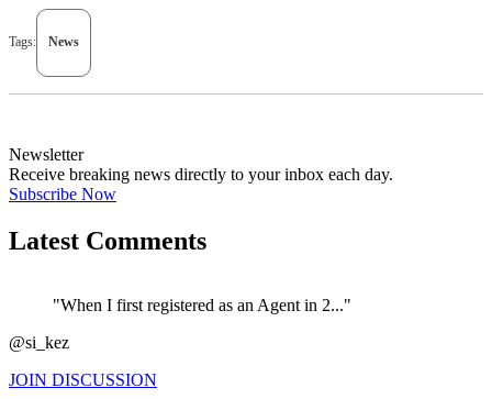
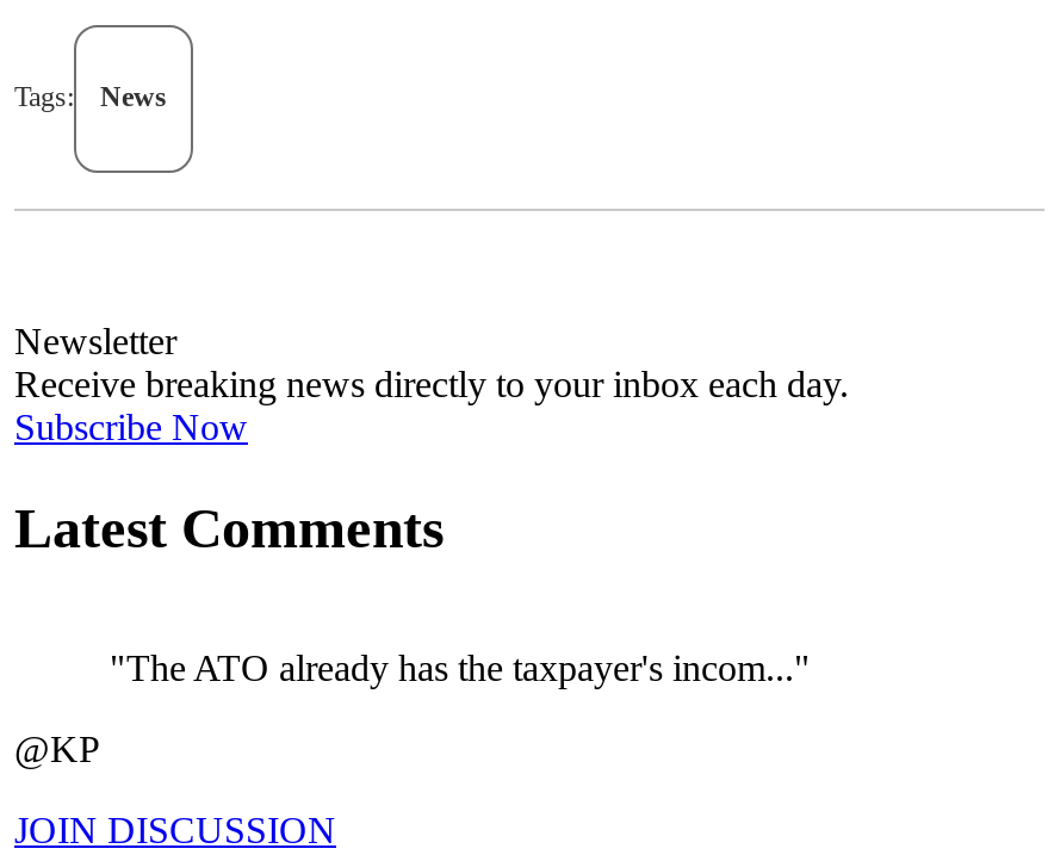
[53,295,351,314] "When I first registered as an Agent in 2..." -> [110,647,811,687] "The ATO already has the taxpayer's incom..."
[9,333,69,351] @si_kez -> [14,728,100,768] @KP

